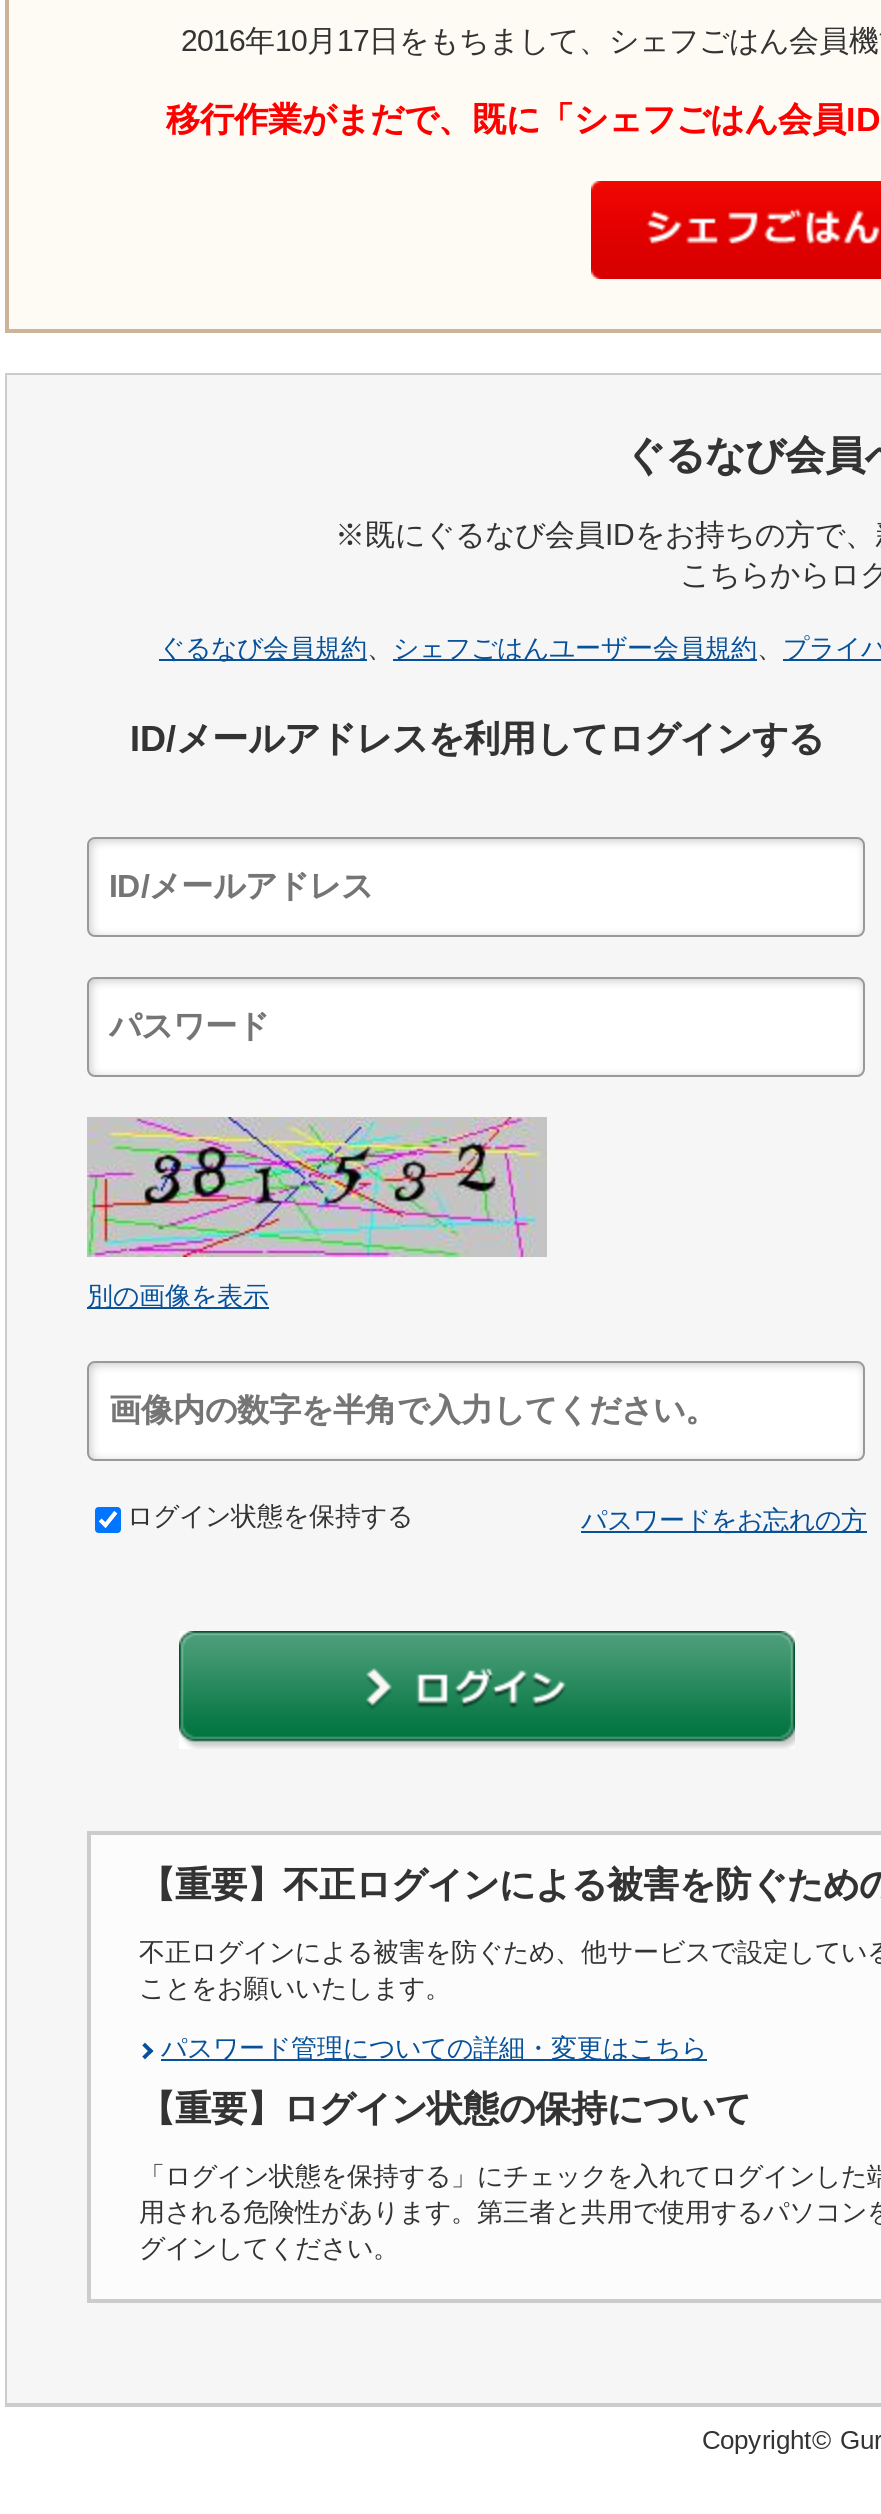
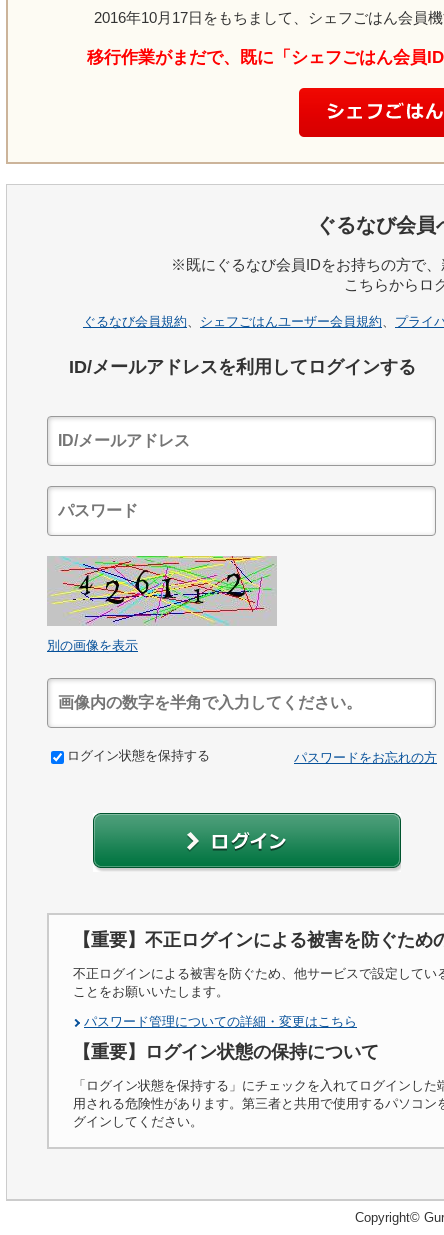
[87,1117,535,1257] [image] -> [48,555,273,626] [image]

